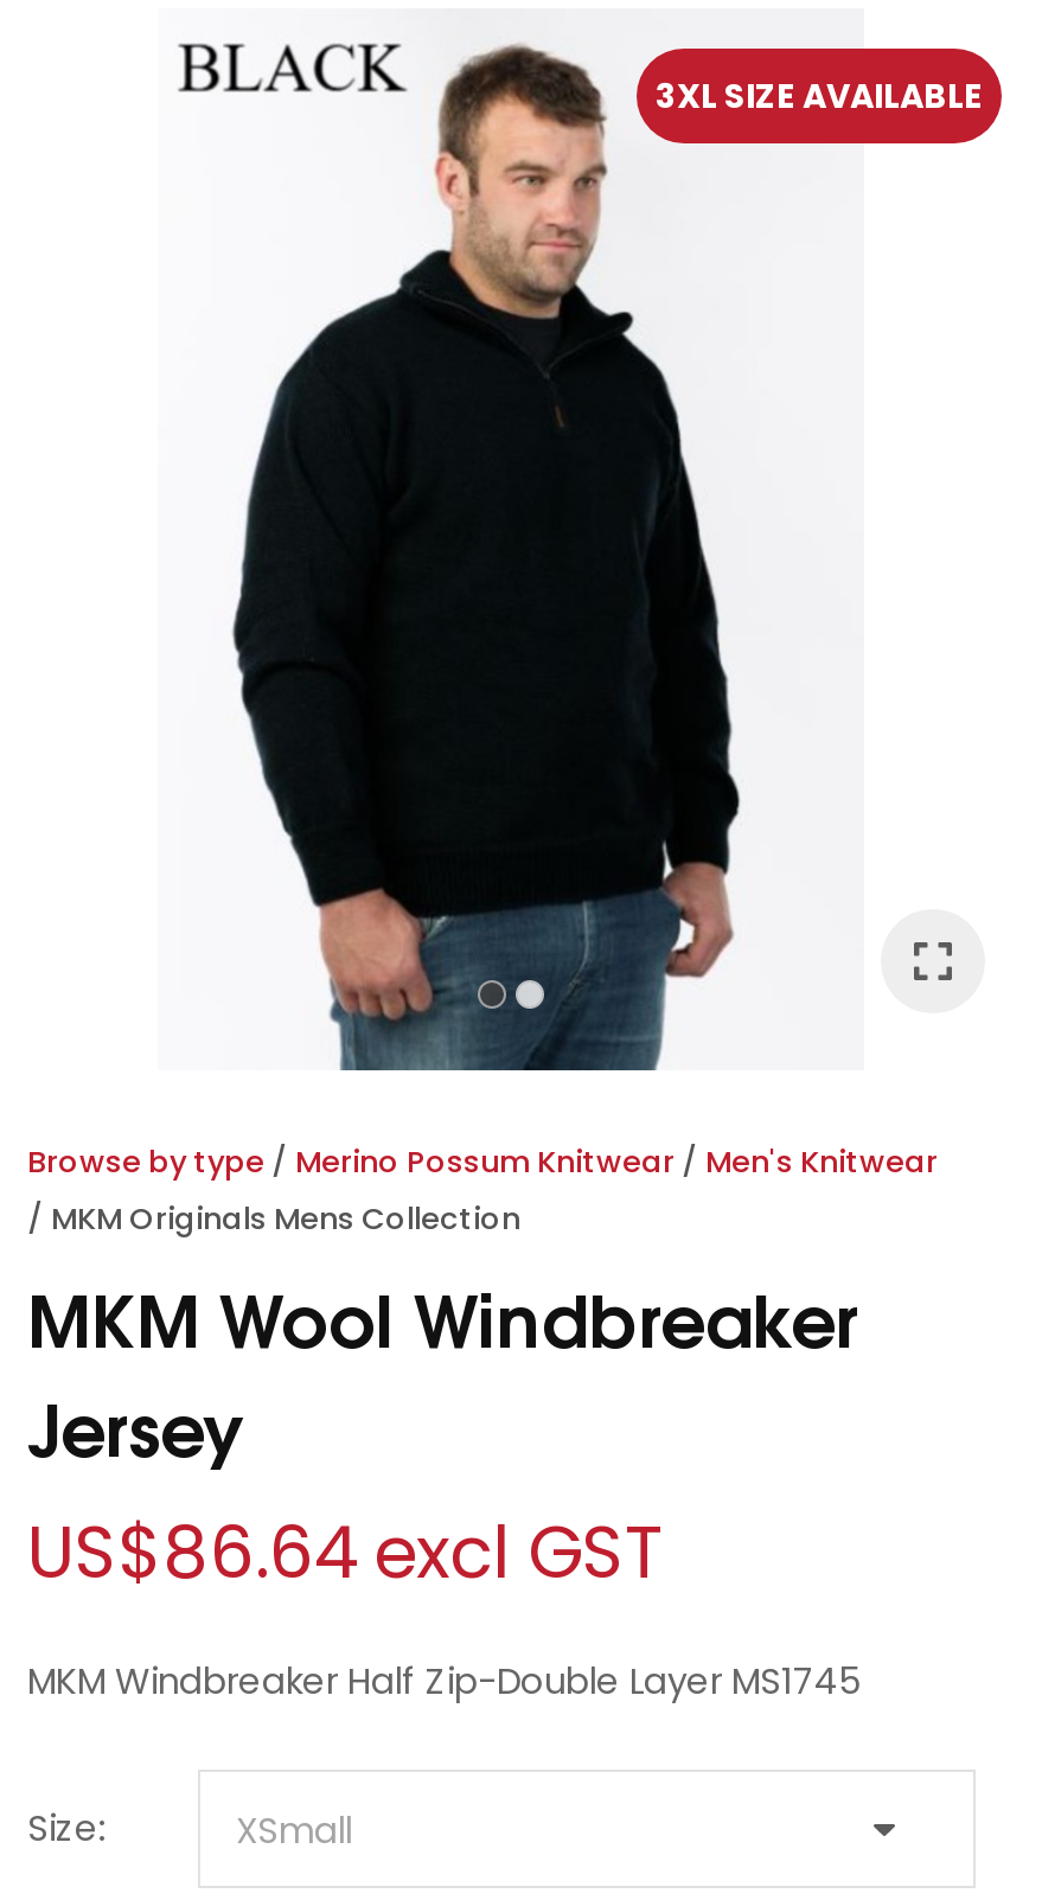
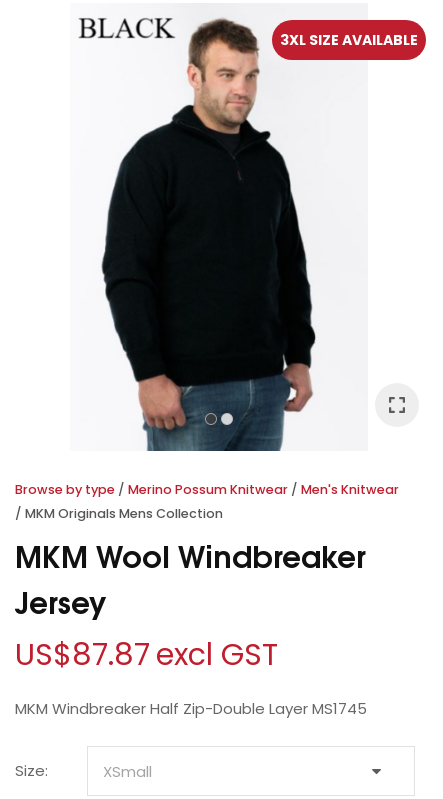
[27,1504,663,1604] US$86.64 excl GST -> [15,634,278,676] US$87.87 excl GST

